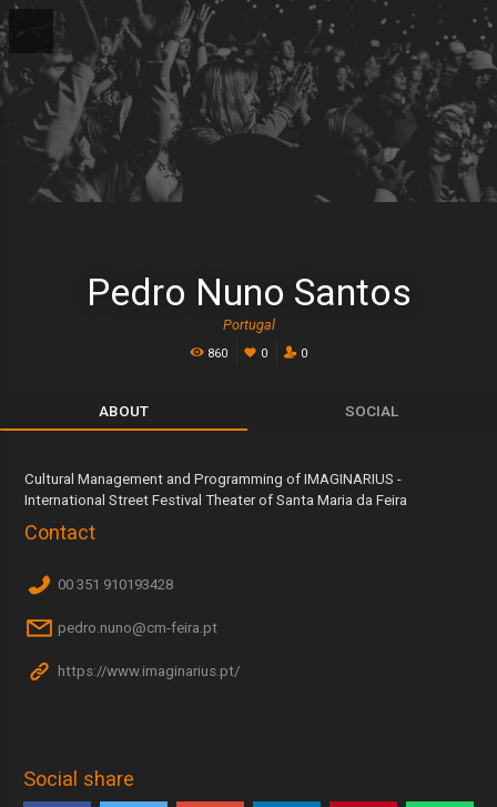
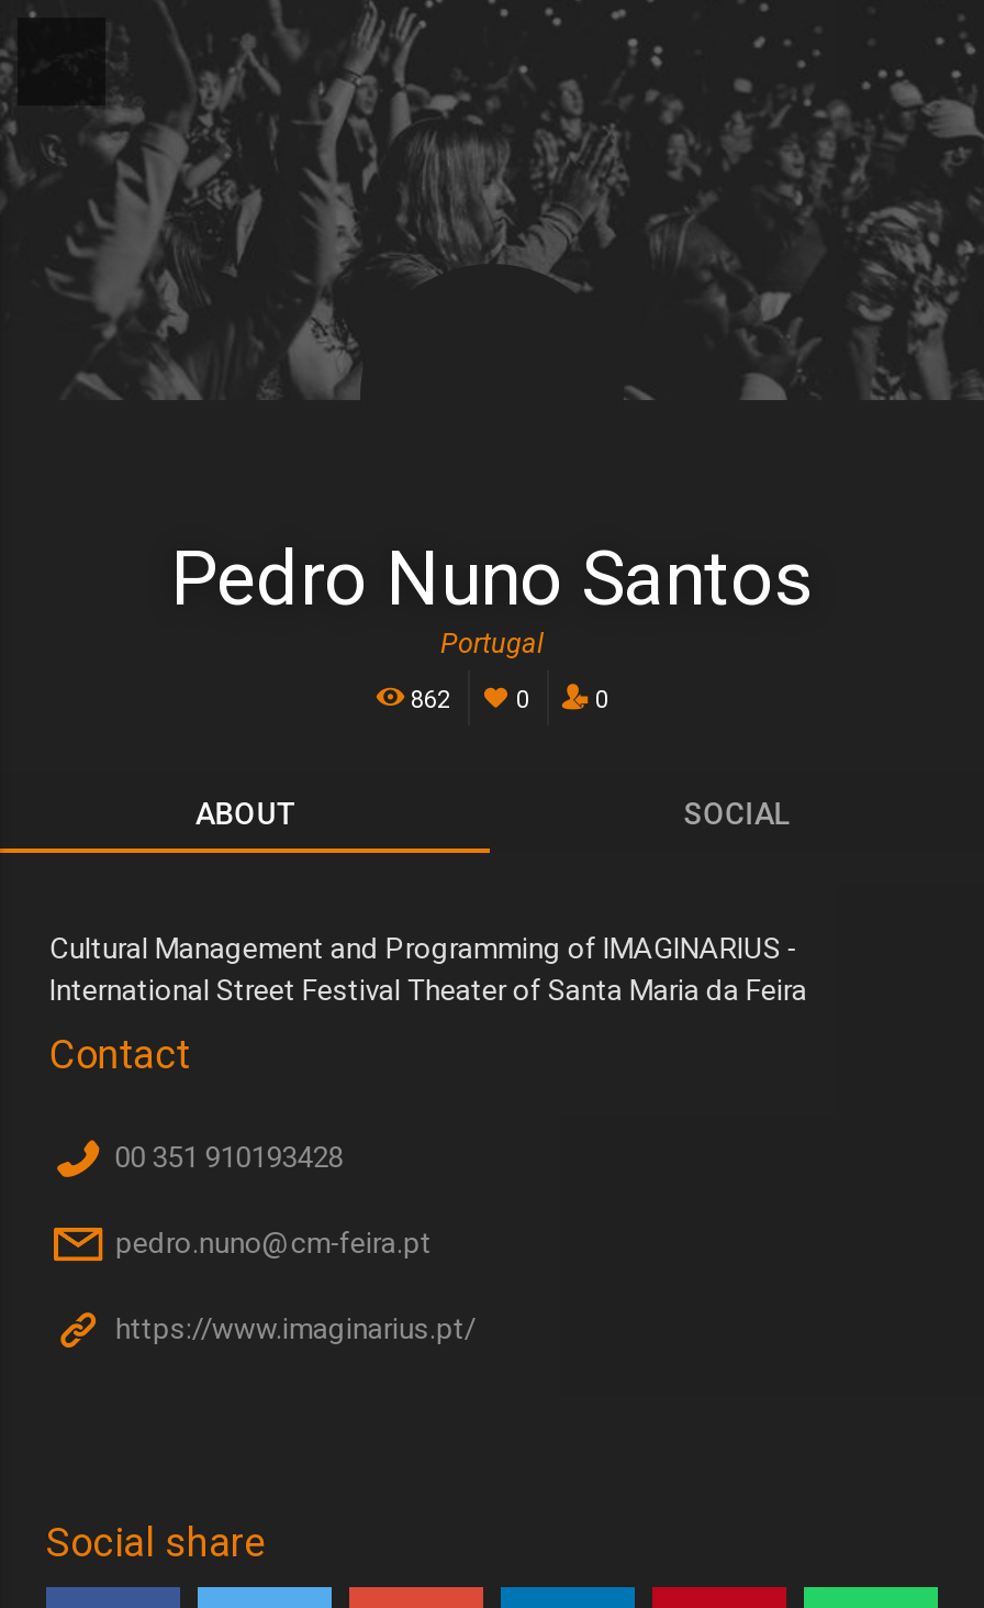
[207,346,231,361] 860 -> [411,686,457,714] 862

